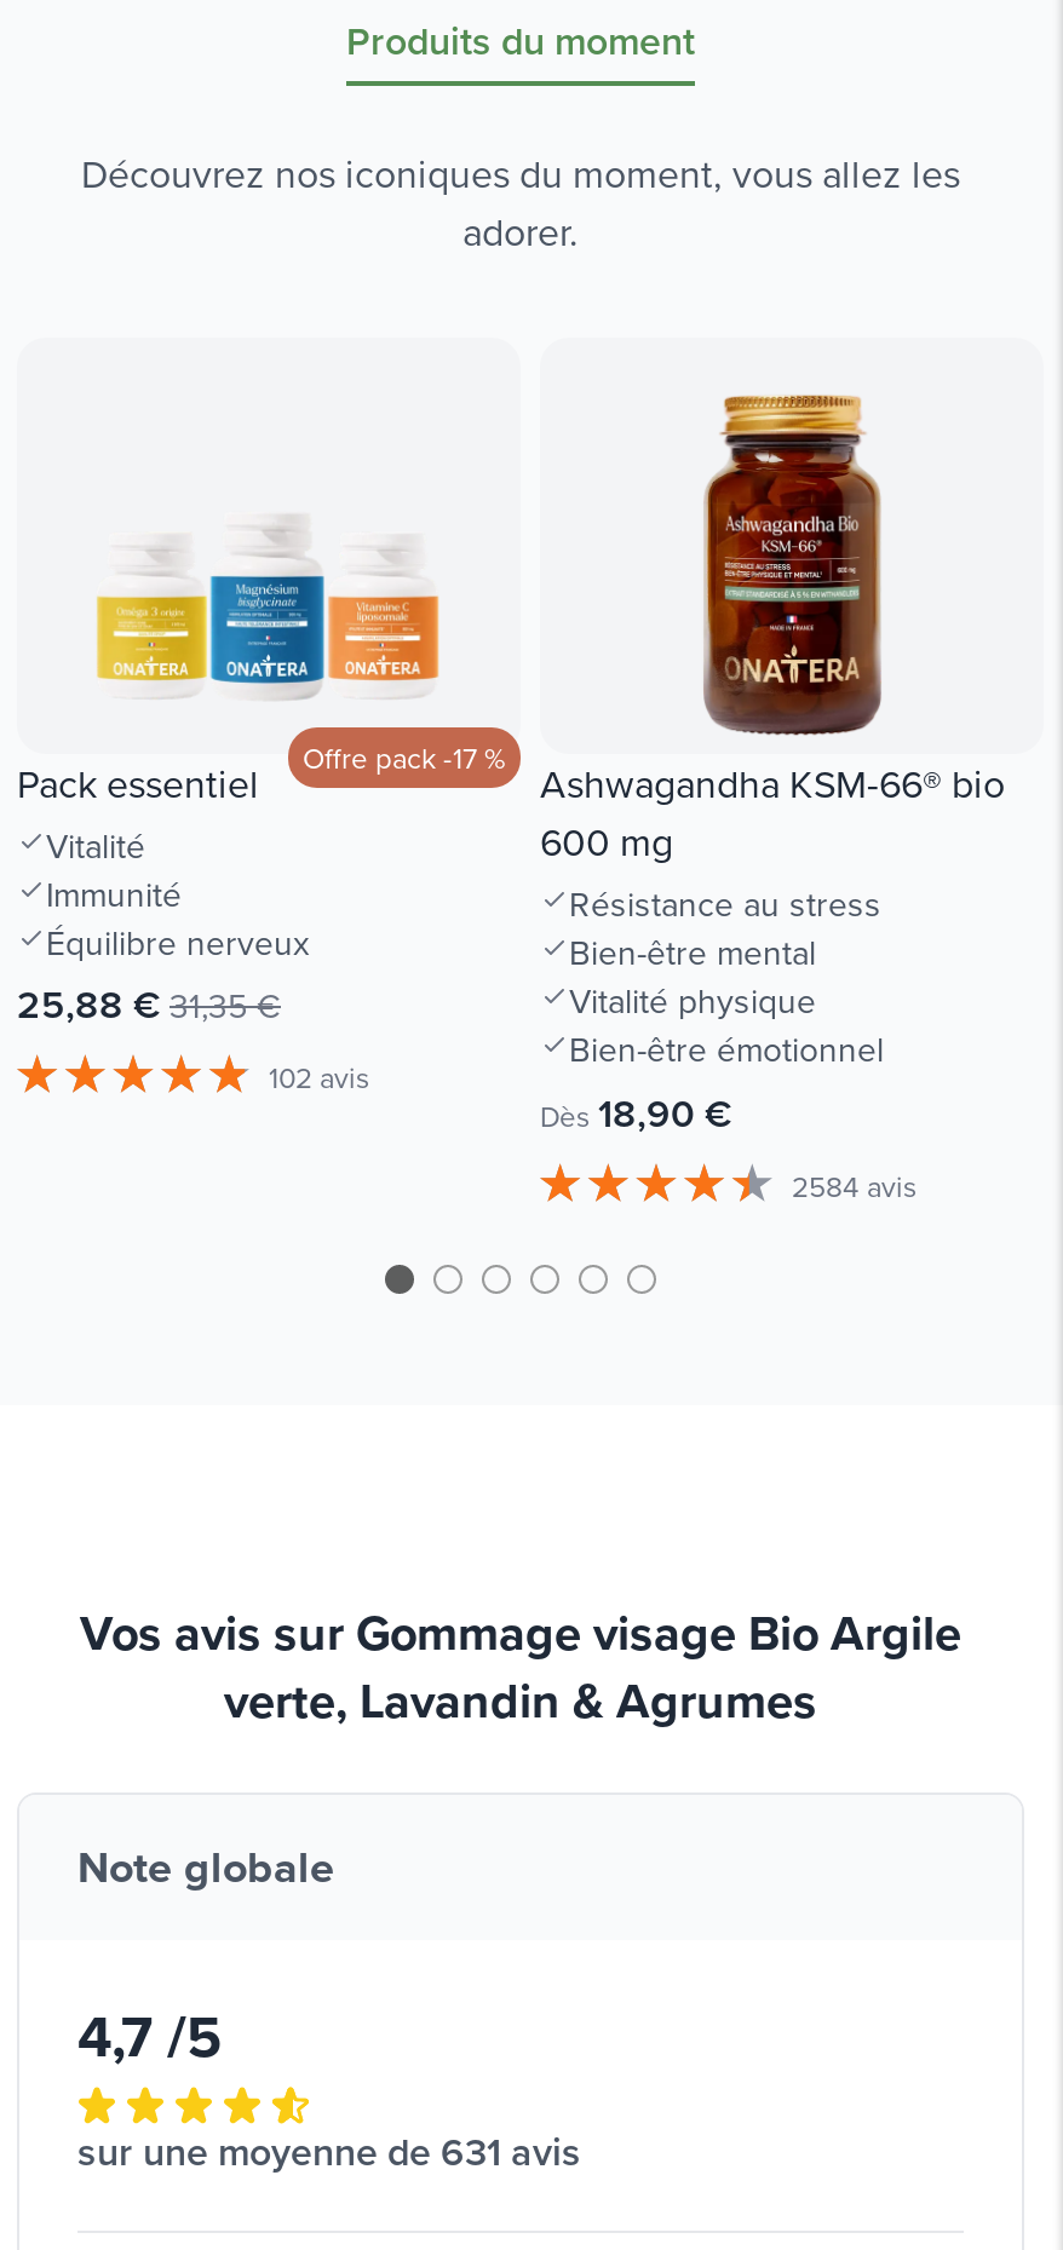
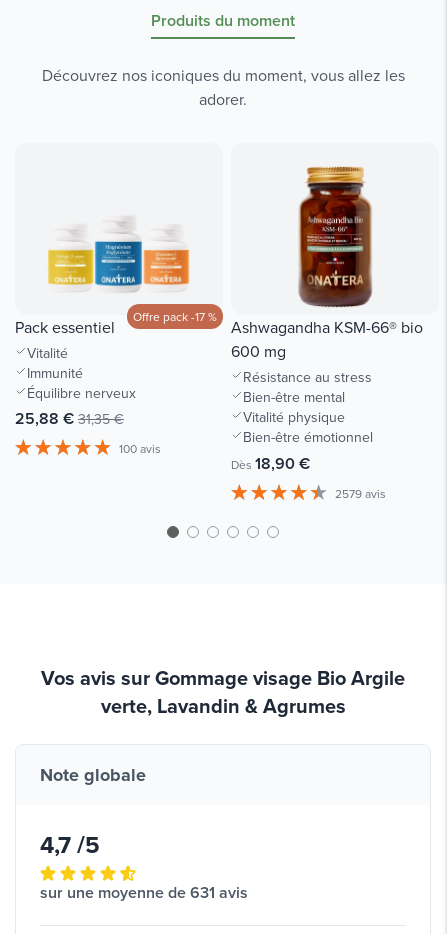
[269,1055,370,1097] 102 avis -> [119,439,161,456] 100 avis
[792,1164,918,1205] 2584 avis -> [335,484,386,501] 2579 avis

